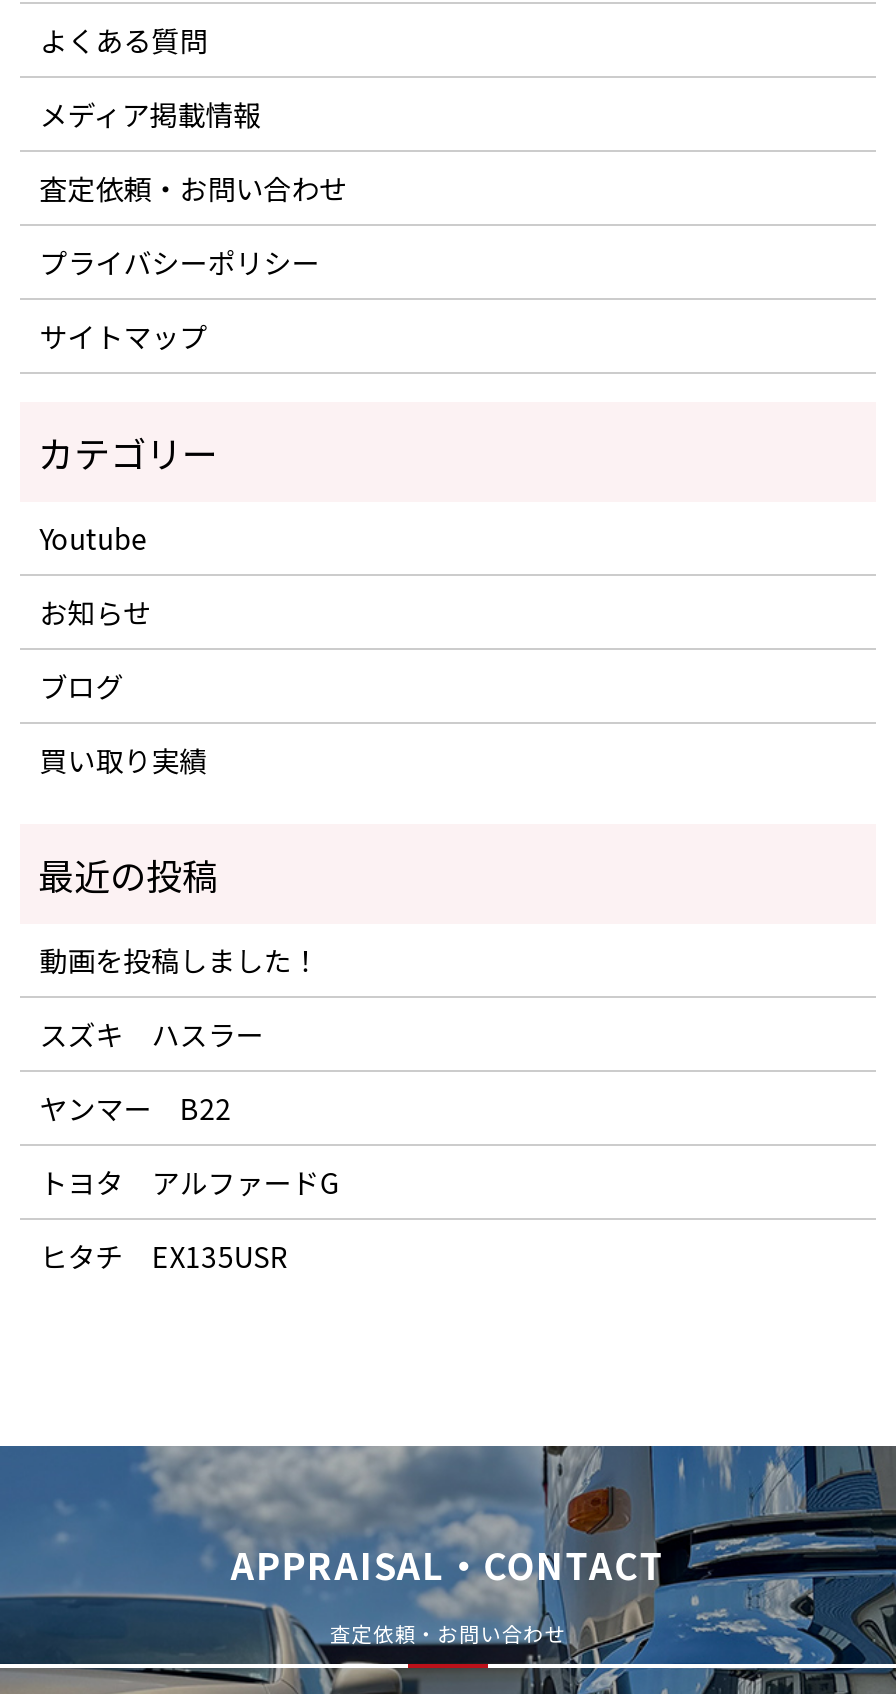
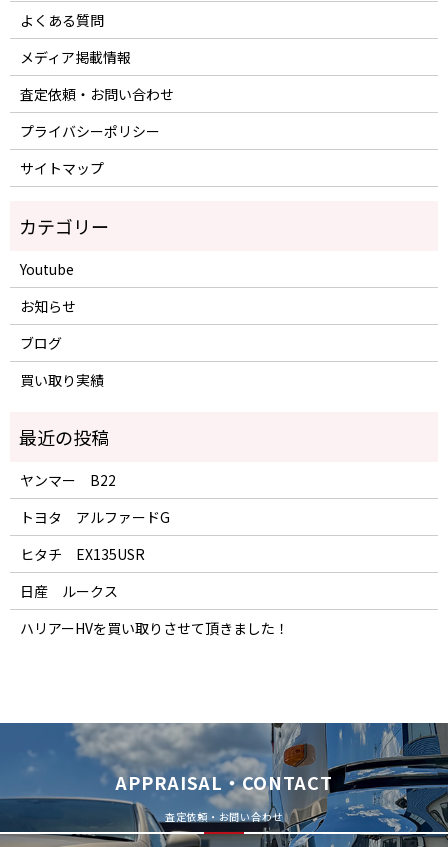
[40,939,320,1053] 動画を投稿しました！ | スズキ ハスラー -> none
moved [40,1087,340,1275] -> [20,469,170,563]: ヤンマー B22 | トヨタ アルファードG | ヒタチ EX135USR
none -> [20,580,289,637] 日産 ルークス | ハリアーHVを買い取りさせて頂きました！

